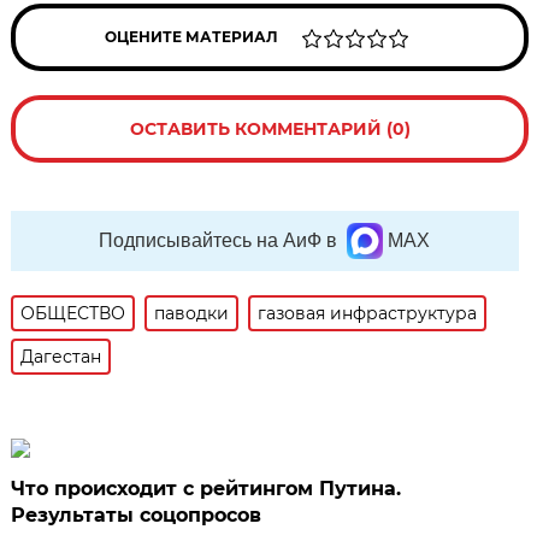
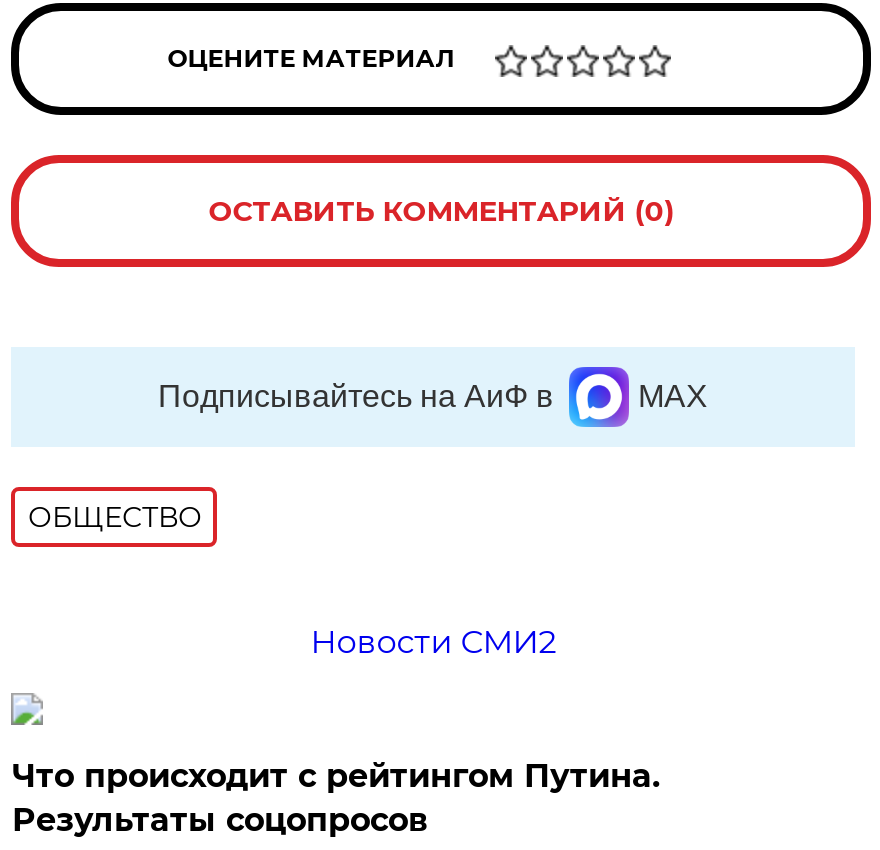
[21,303,477,368] паводки | газовая инфраструктура | Дагестан -> [310,623,556,661] Новости СМИ2

